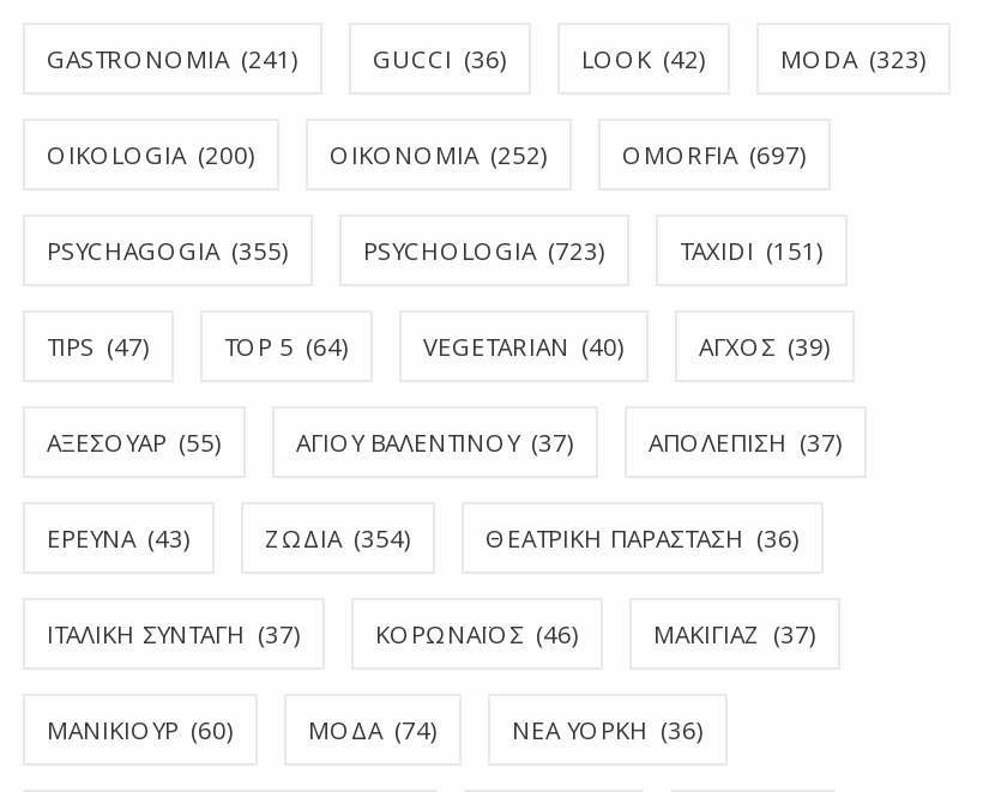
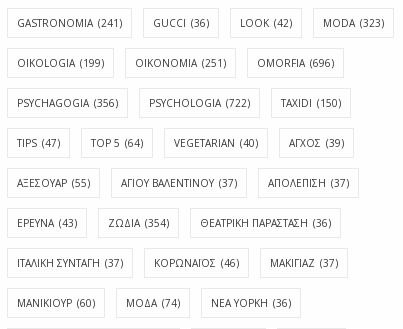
[47,138,255,172] OIKOLOGIA (200) -> [17,56,104,70] OIKOLOGIA (199)
[330,138,548,172] OIKONOMIA (252) -> [135,56,226,70] OIKONOMIA (251)
[622,138,807,172] OMORFIA (697) -> [257,56,334,70] OMORFIA (696)
[47,234,289,268] PSYCHAGOGIA (355) -> [17,96,118,110] PSYCHAGOGIA (356)
[363,234,605,268] PSYCHOLOGIA (723) -> [149,96,250,110] PSYCHOLOGIA (722)
[680,234,824,268] TAXIDI (151) -> [281,96,341,110] TAXIDI (150)

